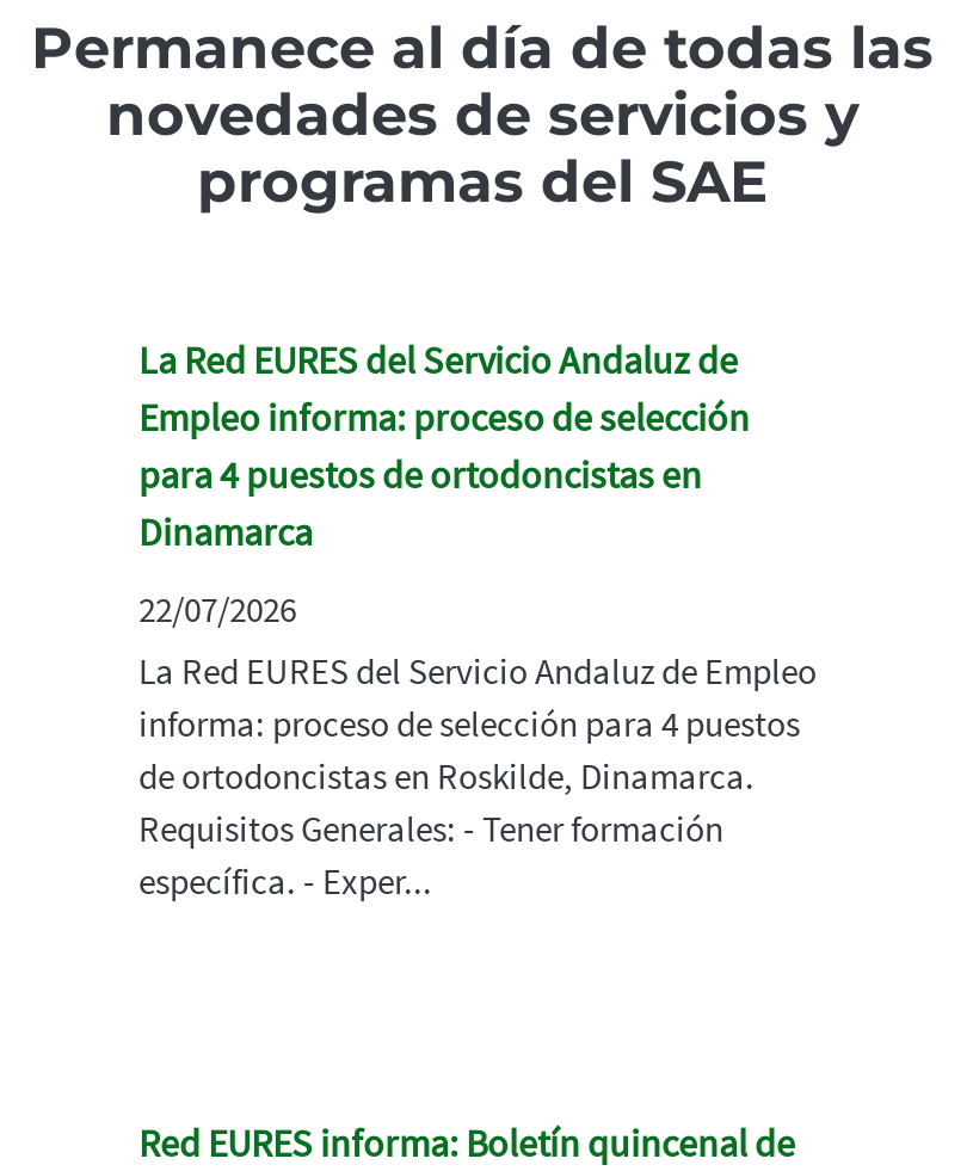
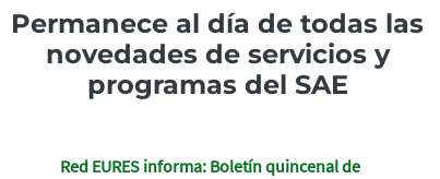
[138,335,817,904] La Red EURES del Servicio Andaluz de | Empleo informa: proceso de selección | para 4 puestos de ortodoncistas en | Dinamarca | 22/07/2026 | La Red EURES del Servicio Andaluz de Empleo | informa: proceso de selección para 4 puestos | de ortodoncistas en Roskilde, Dinamarca. | Requisitos Generales: - Tener formación | específica. - Exper... -> none

